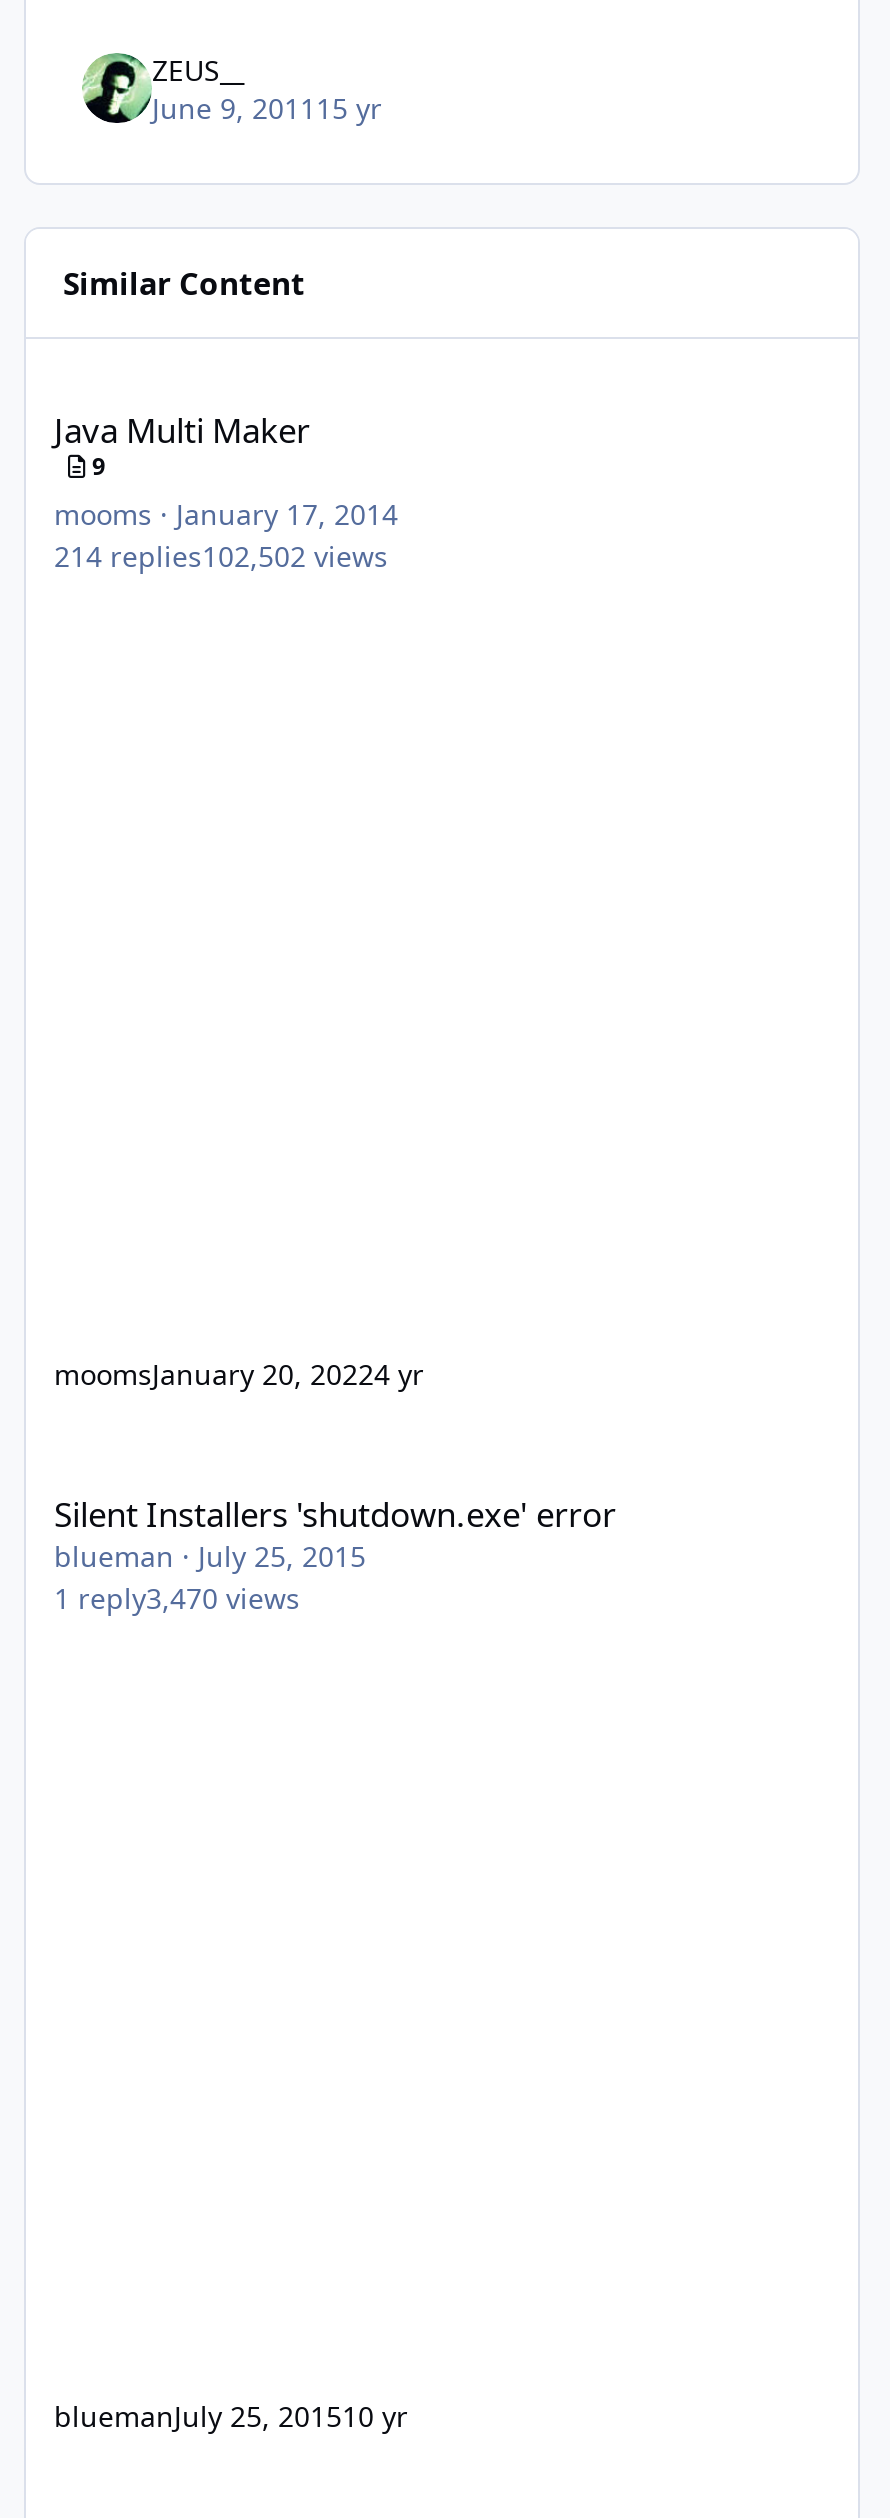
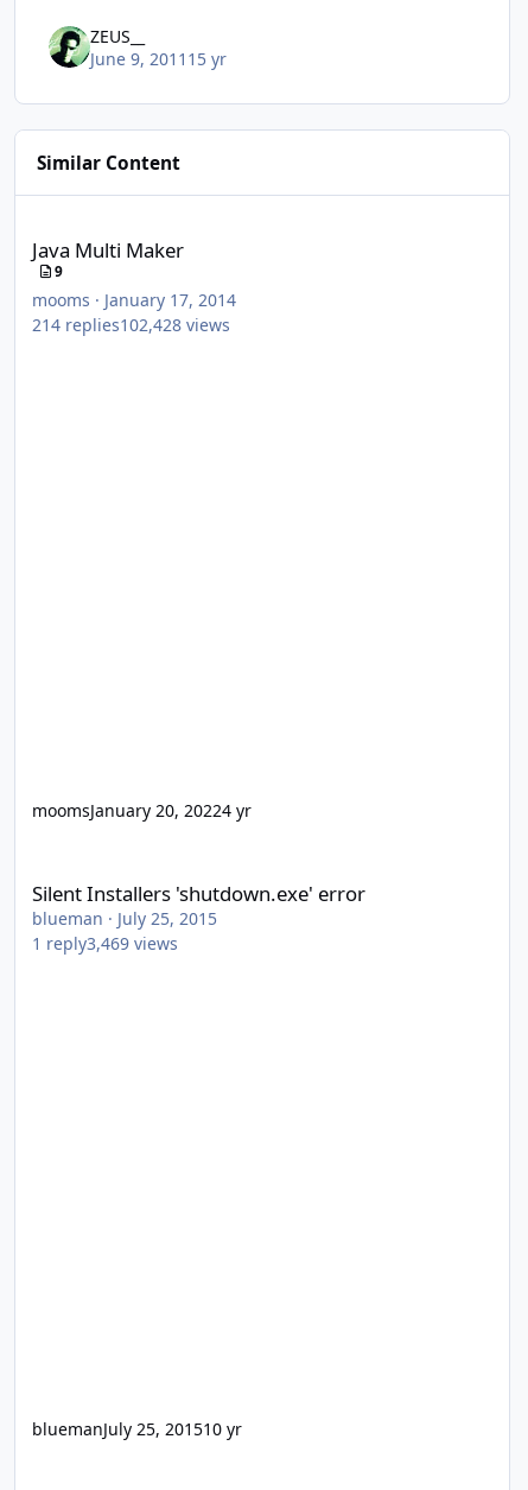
[54,537,388,575] 214 replies102,502 views -> [32,313,230,336] 214 replies102,428 views
[54,1579,300,1617] 1 reply3,470 views -> [32,932,178,954] 1 reply3,469 views

